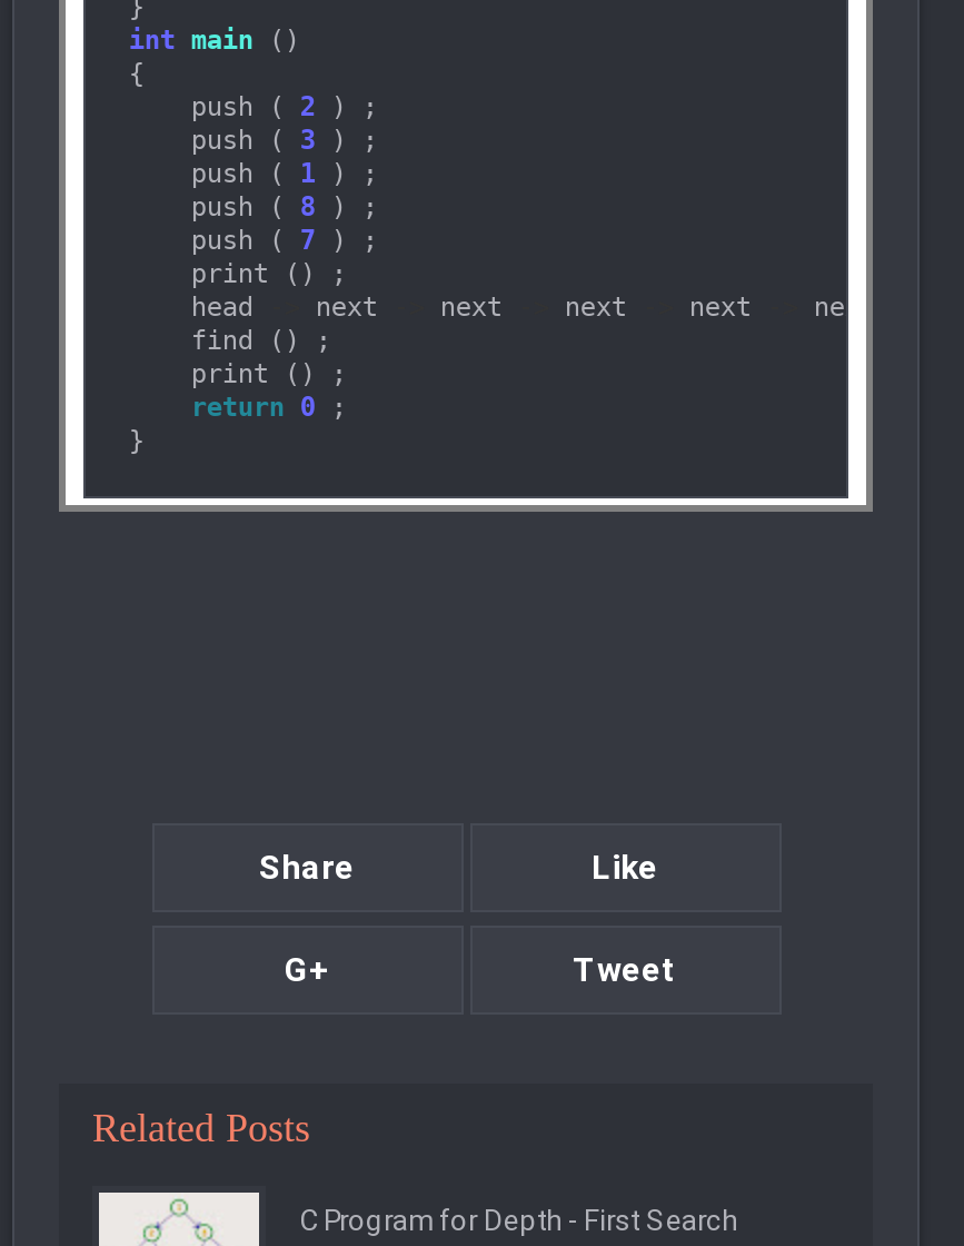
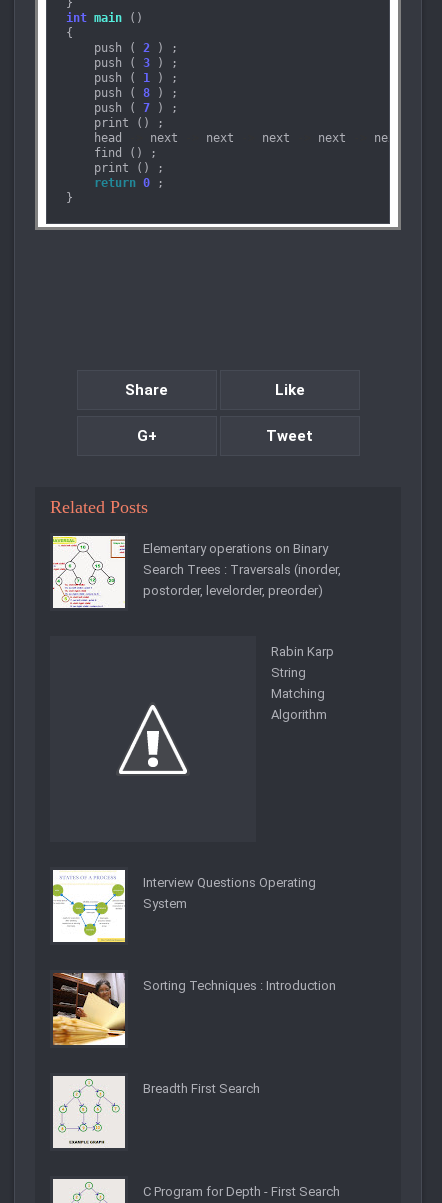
none -> [52,536,341,609] [image] | Elementary operations on Binary | Search Trees : Traversals (inorder, | postorder, levelorder, preorder)
none -> [52,867,316,943] [image] | Interview Questions Operating | System
none -> [52,972,336,1046] [image] | Sorting Techniques : Introduction
none -> [53,1075,260,1149] [image] | Breadth First Search
none -> [117,703,189,776] [image]
none -> [271,644,334,722] Rabin Karp | String | Matching | Algorithm

